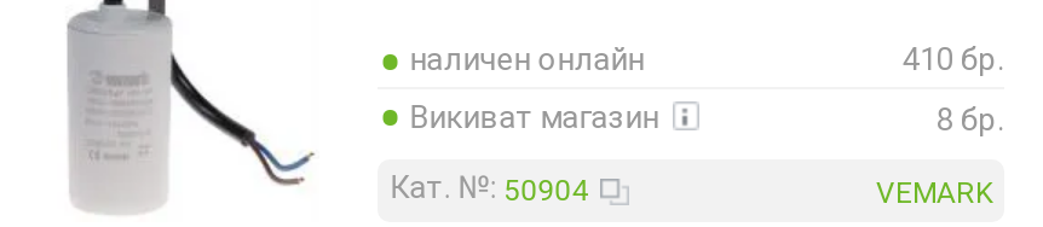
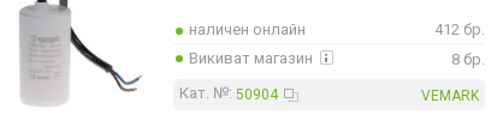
[903,42,1004,78] 410 бр. -> [434,21,485,39] 412 бр.

